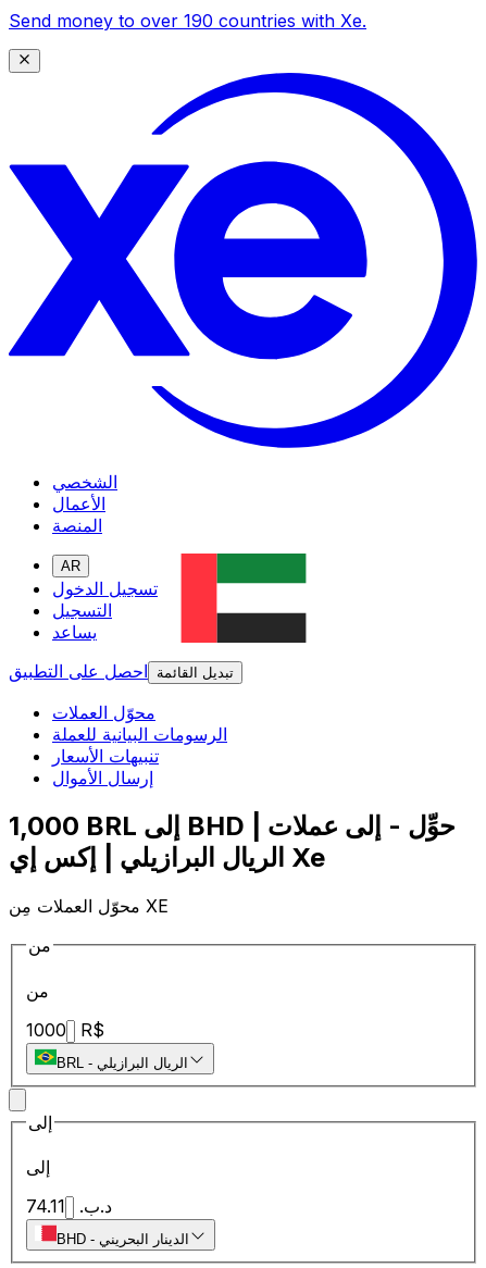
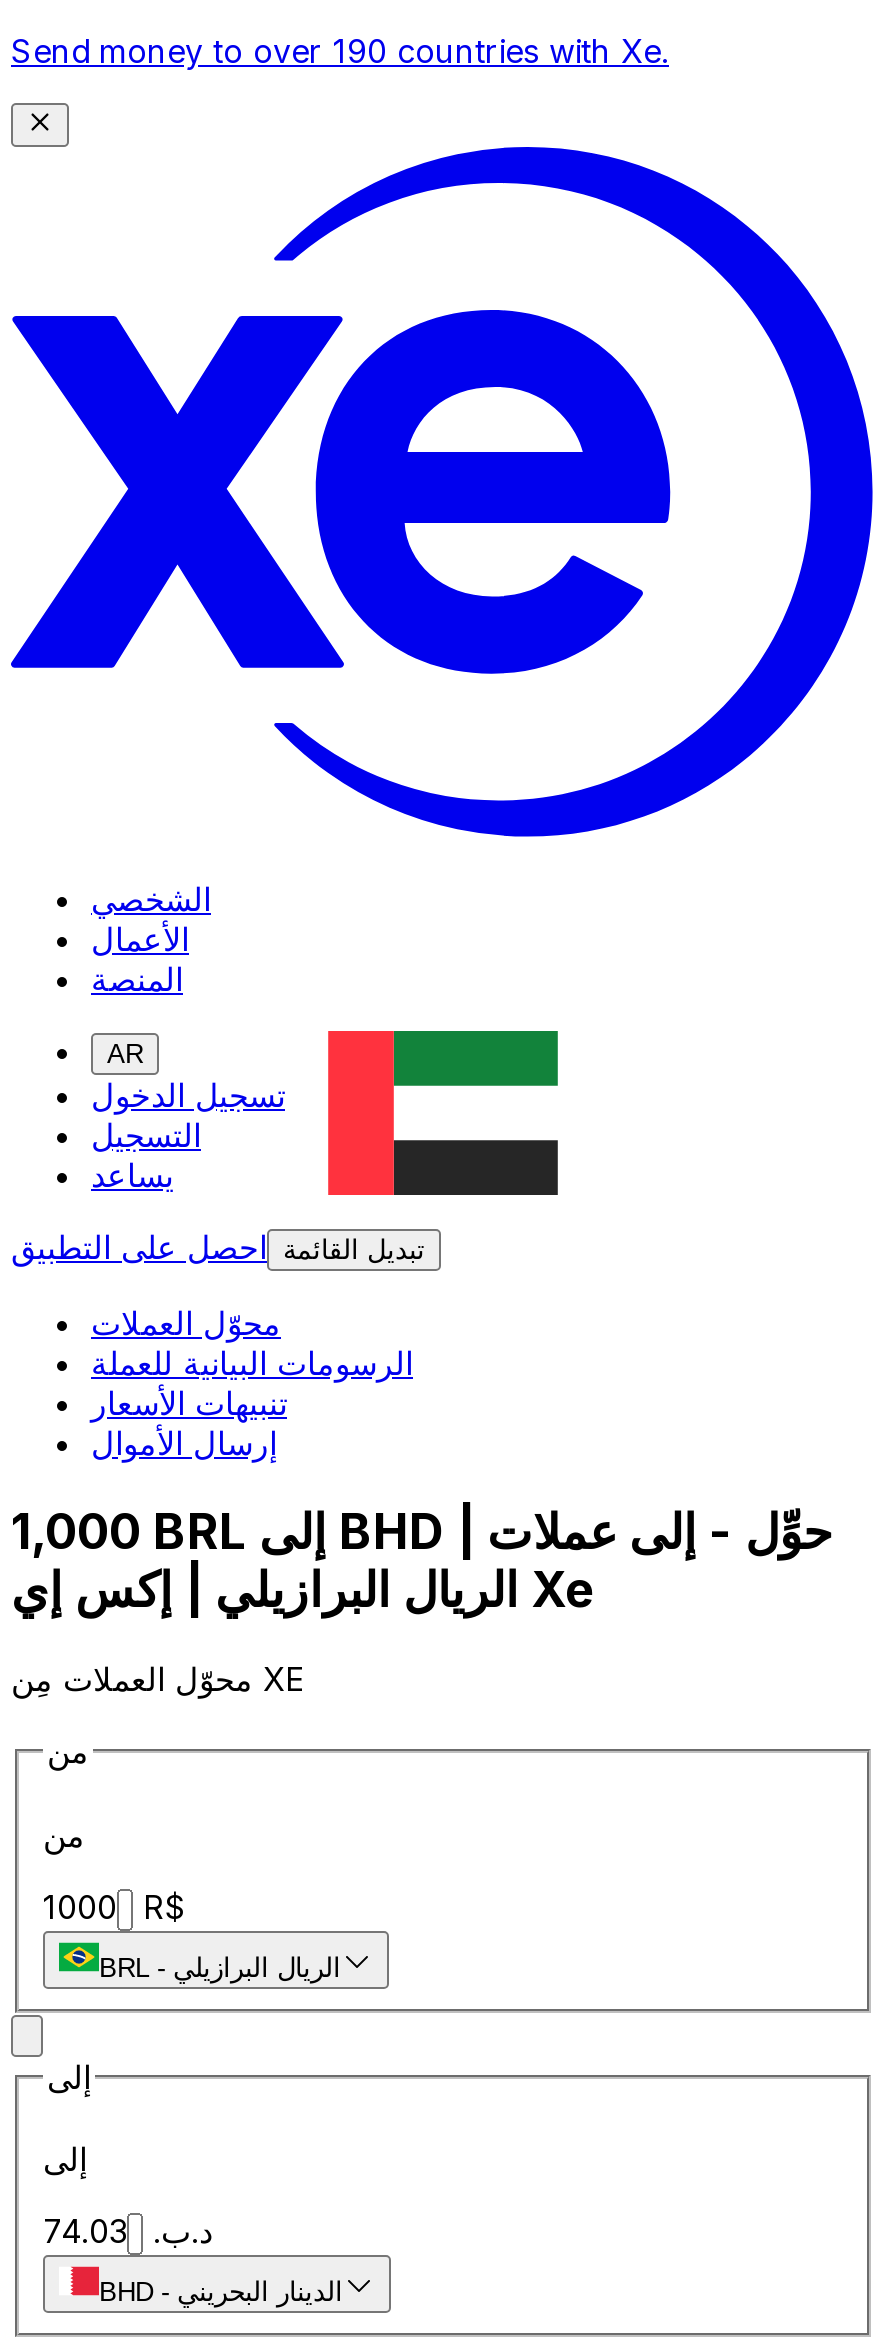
[26,1196,112,1217] .د.ب 74.11 -> [43,2212,213,2252] .د.ب 74.03

